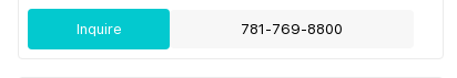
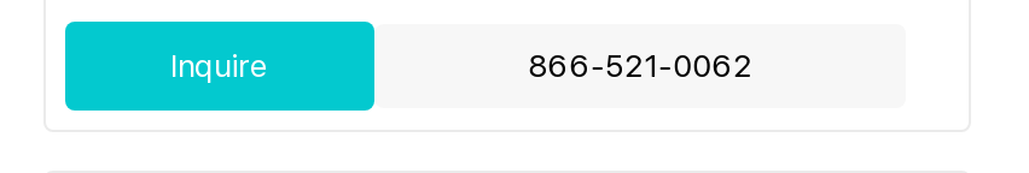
[241,21,343,37] 781-769-8800 -> [528,48,752,84] 866-521-0062

